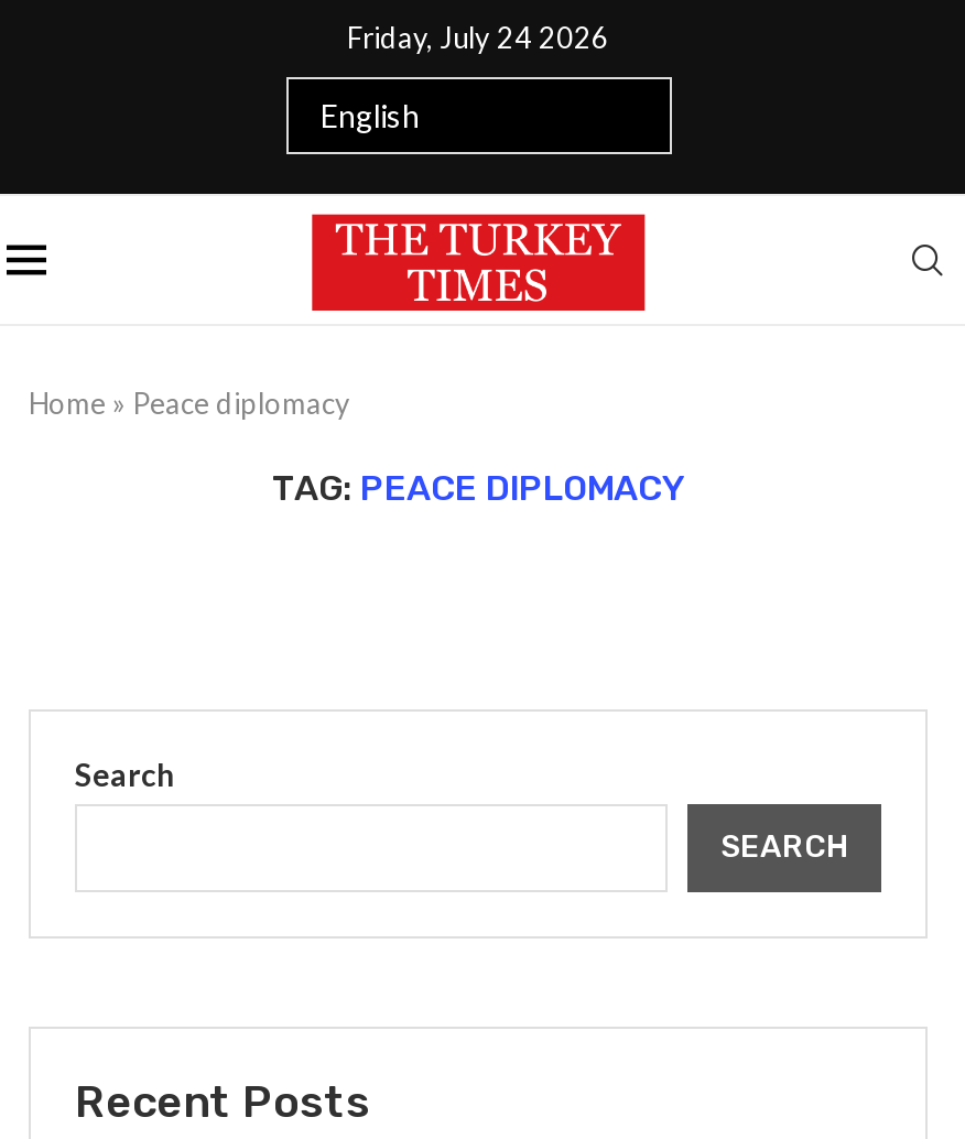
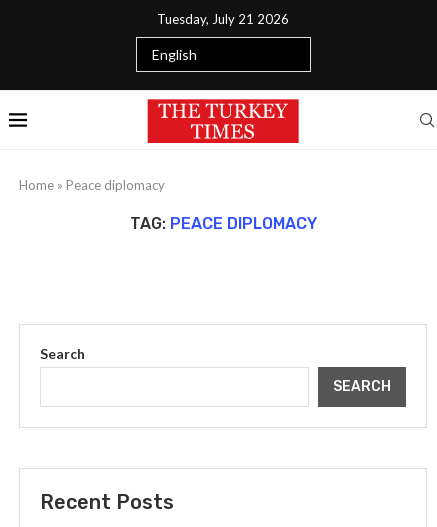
[347,20,609,55] Friday, July 24 2026 -> [157,11,289,27] Tuesday, July 21 2026

